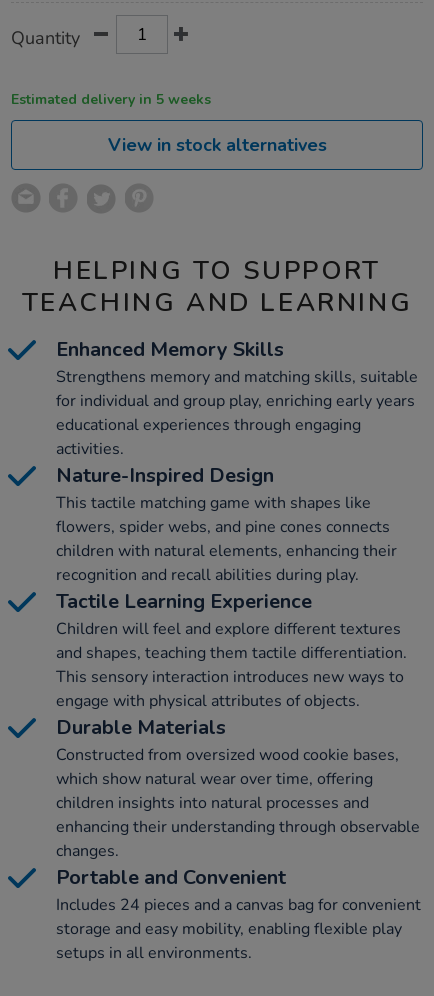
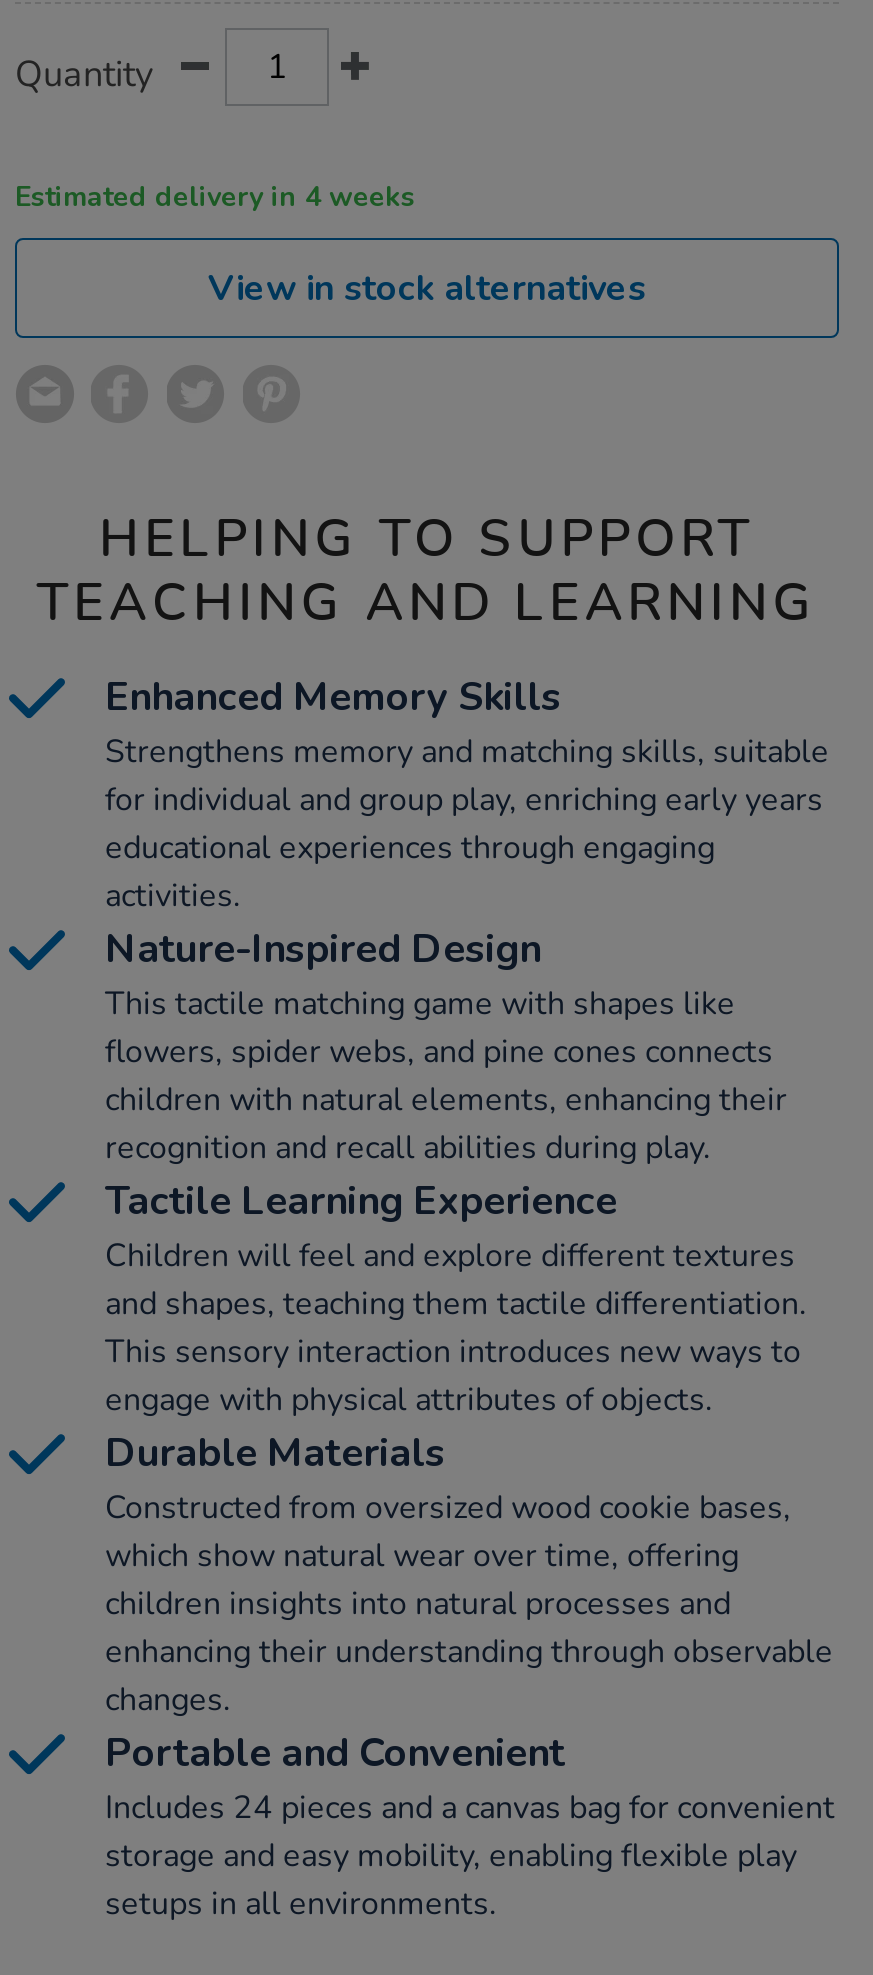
[11,90,211,109] Estimated delivery in 5 weeks -> [15,178,415,216] Estimated delivery in 4 weeks

